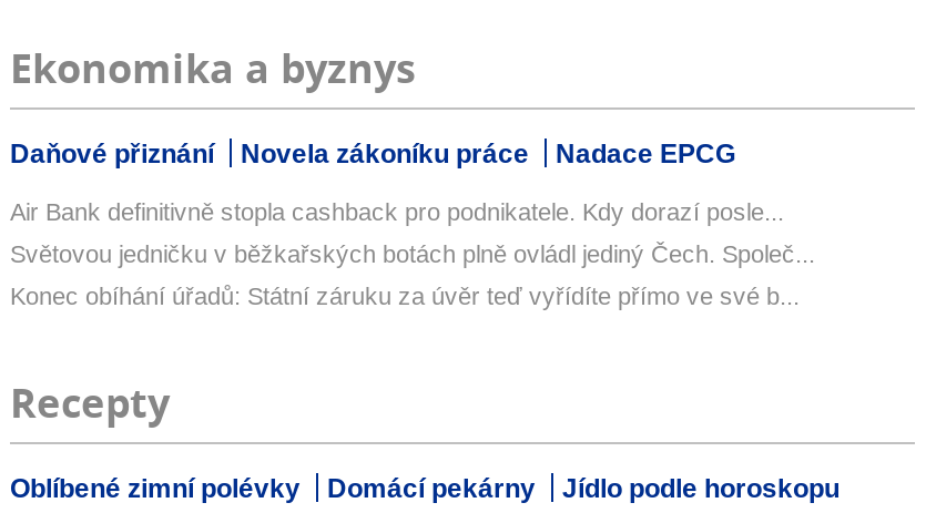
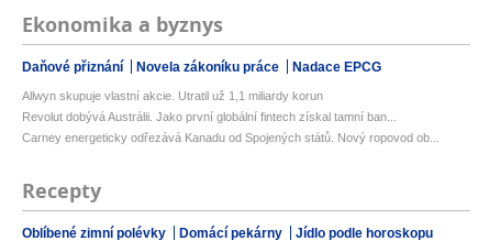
[10,198,784,224] Air Bank definitivně stopla cashback pro podnikatele. Kdy dorazí posle... -> [22,89,323,102] Allwyn skupuje vlastní akcie. Utratil už 1,1 miliardy korun
[10,240,815,267] Světovou jedničku v běžkařských botách plně ovládl jediný Čech. Společ... -> [22,110,397,123] Revolut dobývá Austrálii. Jako první globální fintech získal tamní ban...
[10,282,800,309] Konec obíhání úřadů: Státní záruku za úvěr teď vyřídíte přímo ve své b... -> [22,131,440,144] Carney energeticky odřezává Kanadu od Spojených států. Nový ropovod ob...

